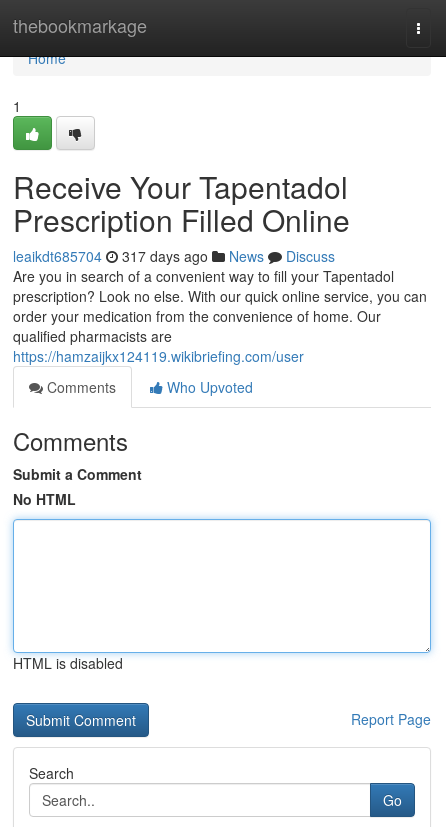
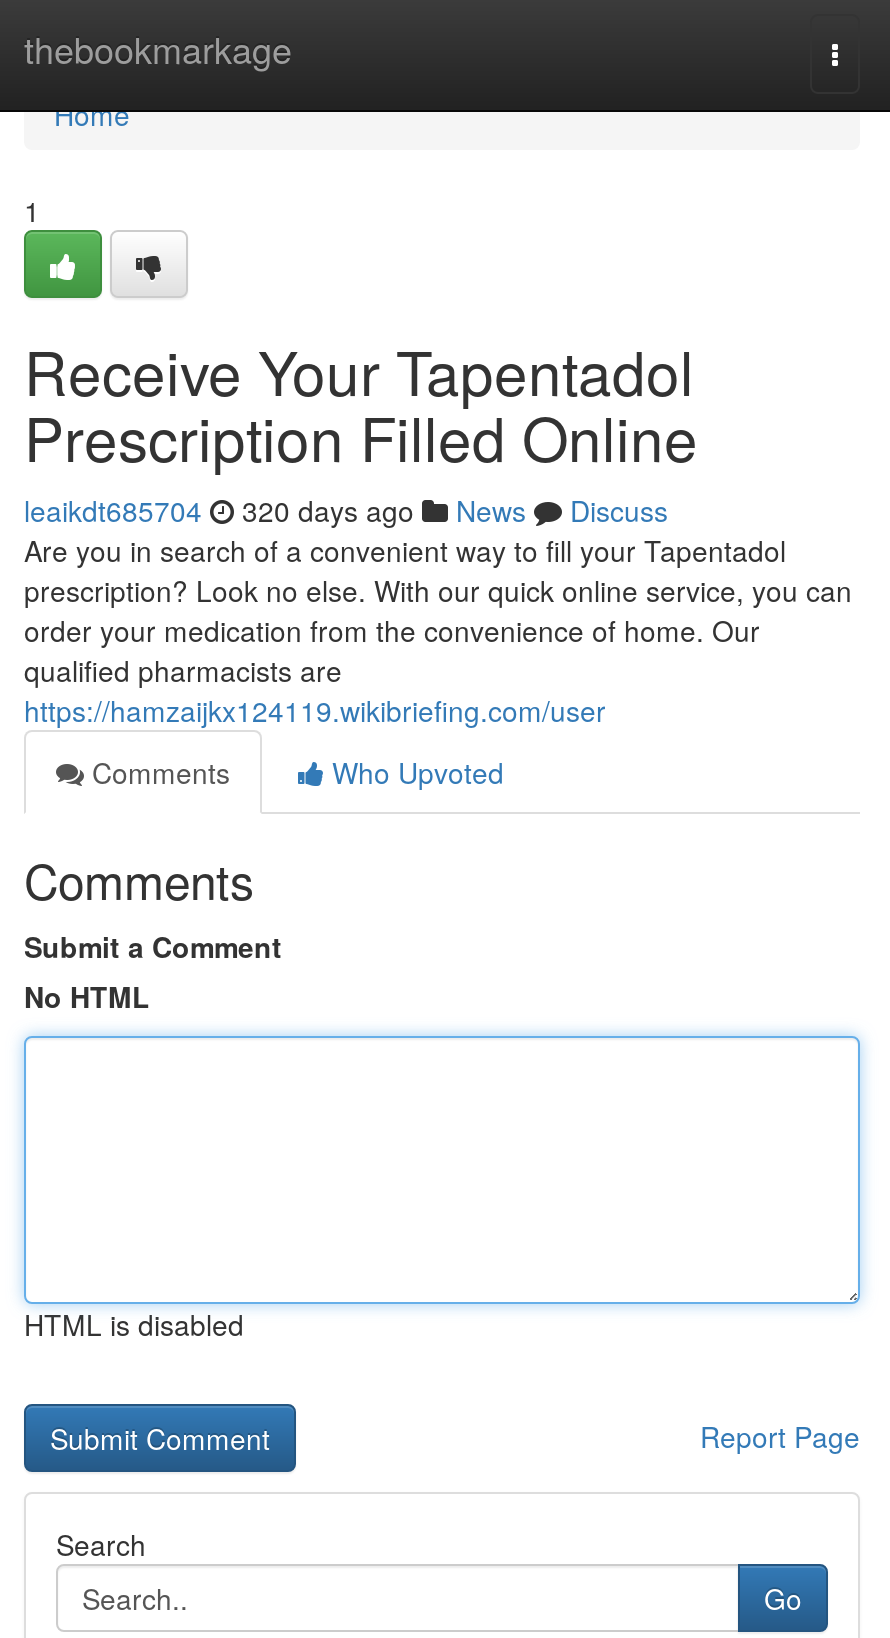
[13,246,335,266] leaikdt685704 317 days ago News Discuss -> [24,490,668,530] leaikdt685704 320 days ago News Discuss

